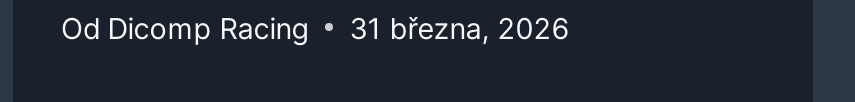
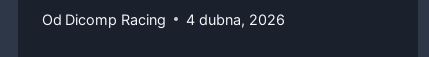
[61,10,569,44] Od Dicomp Racing 31 března, 2026 -> [42,11,285,28] Od Dicomp Racing 4 dubna, 2026

